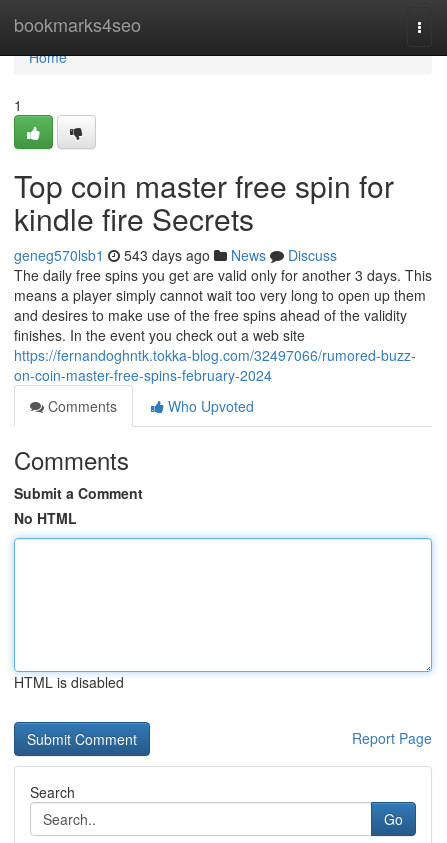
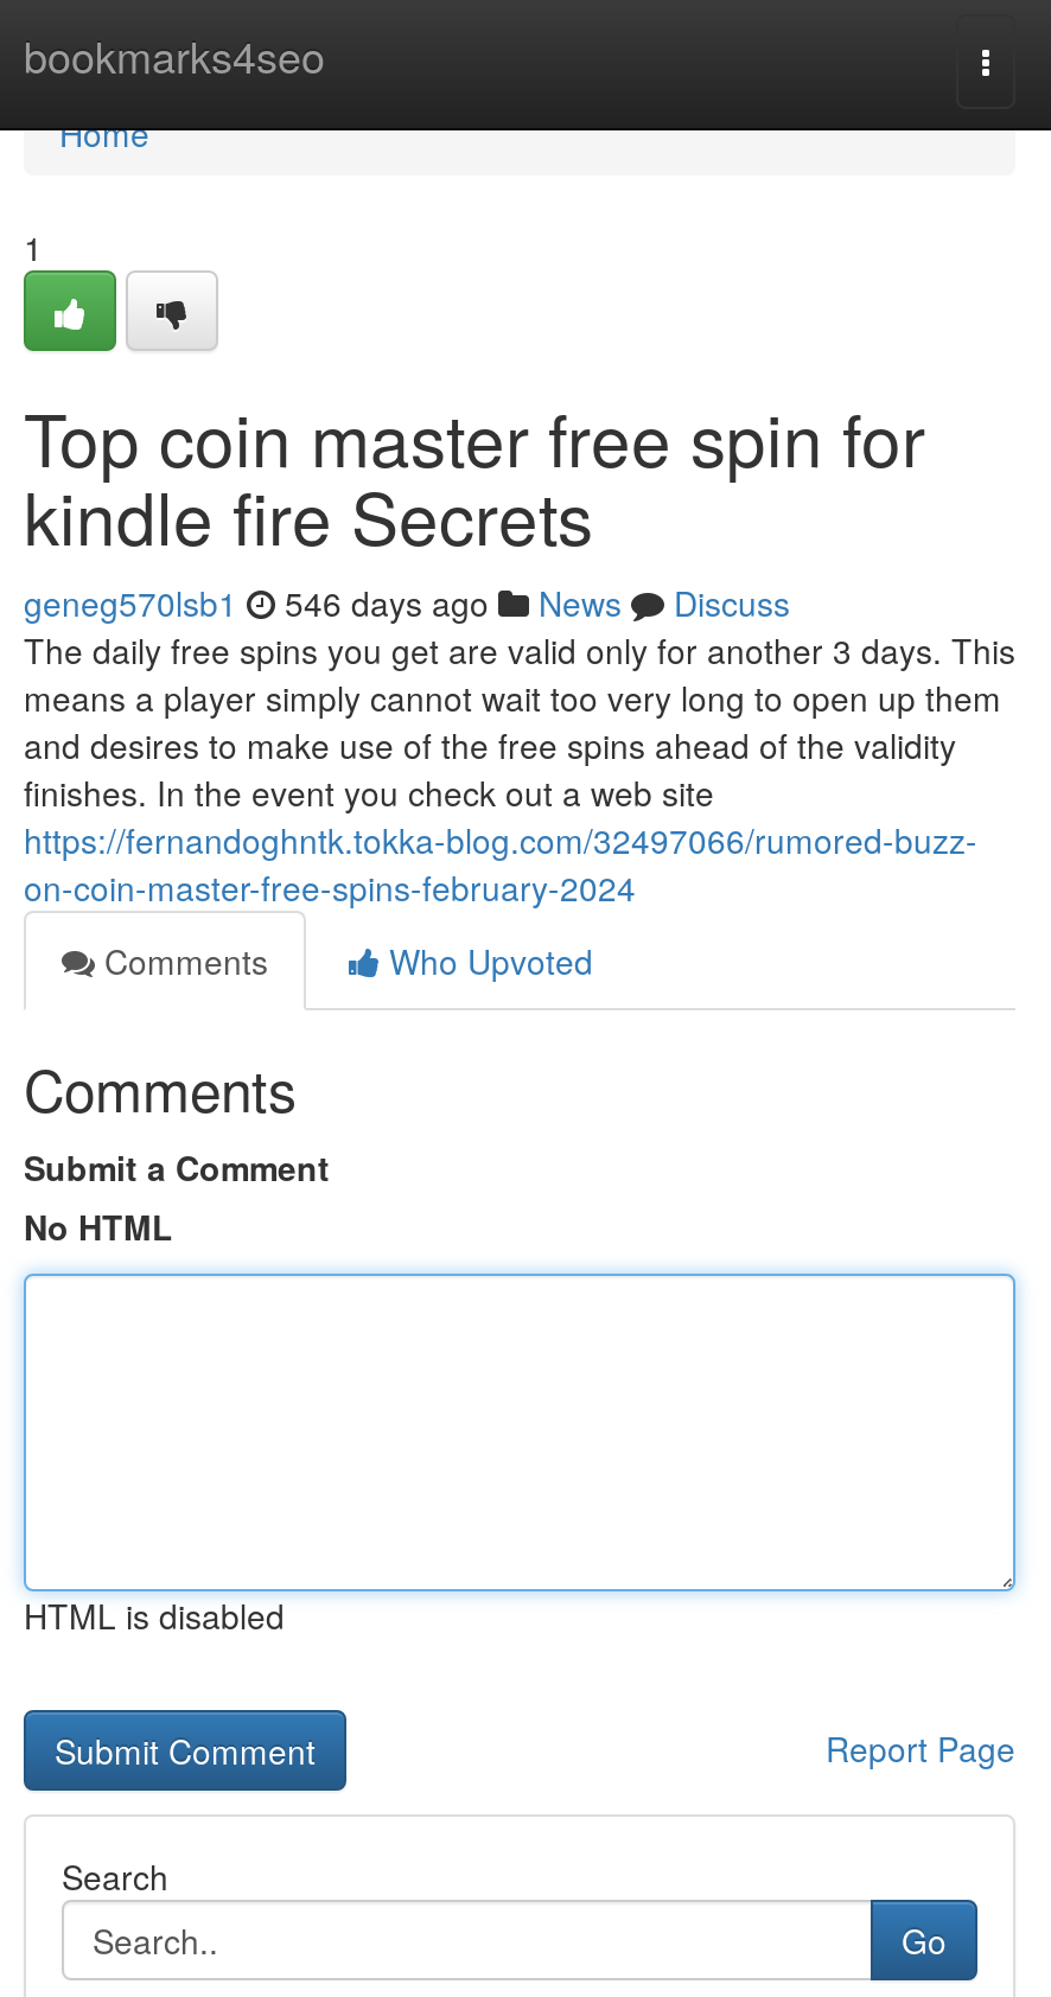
[14,245,337,265] geneg570lsb1 543 days ago News Discuss -> [24,579,790,626] geneg570lsb1 546 days ago News Discuss

